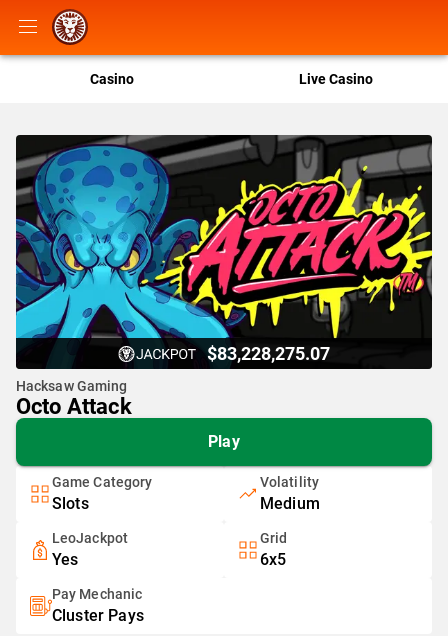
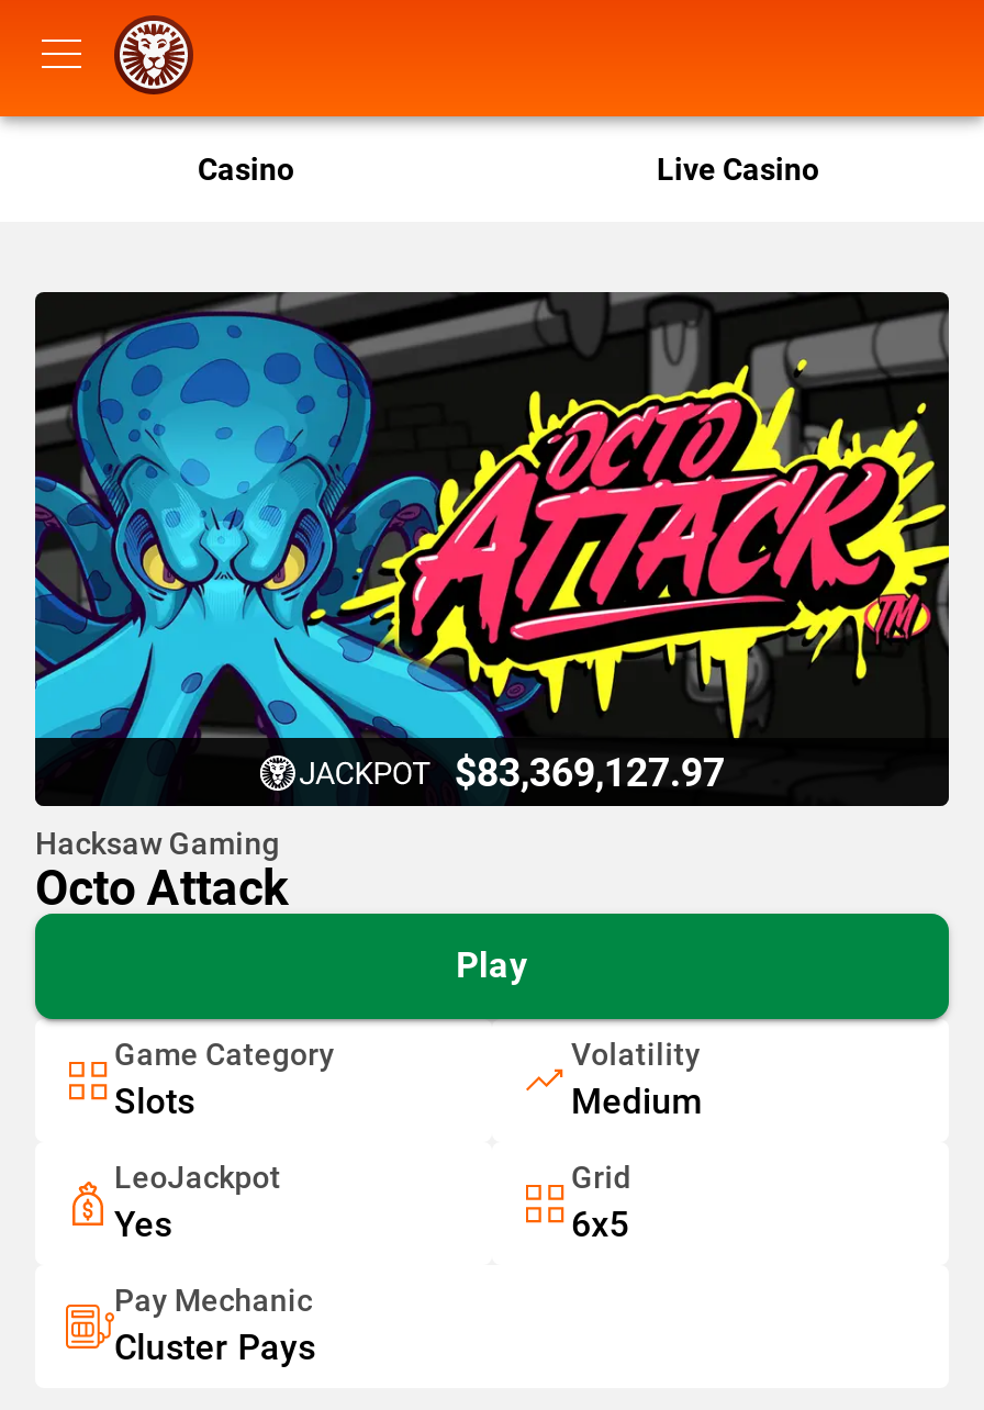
[207,343,330,364] $83,228,275.07 -> [454,749,725,795] $83,369,127.97

